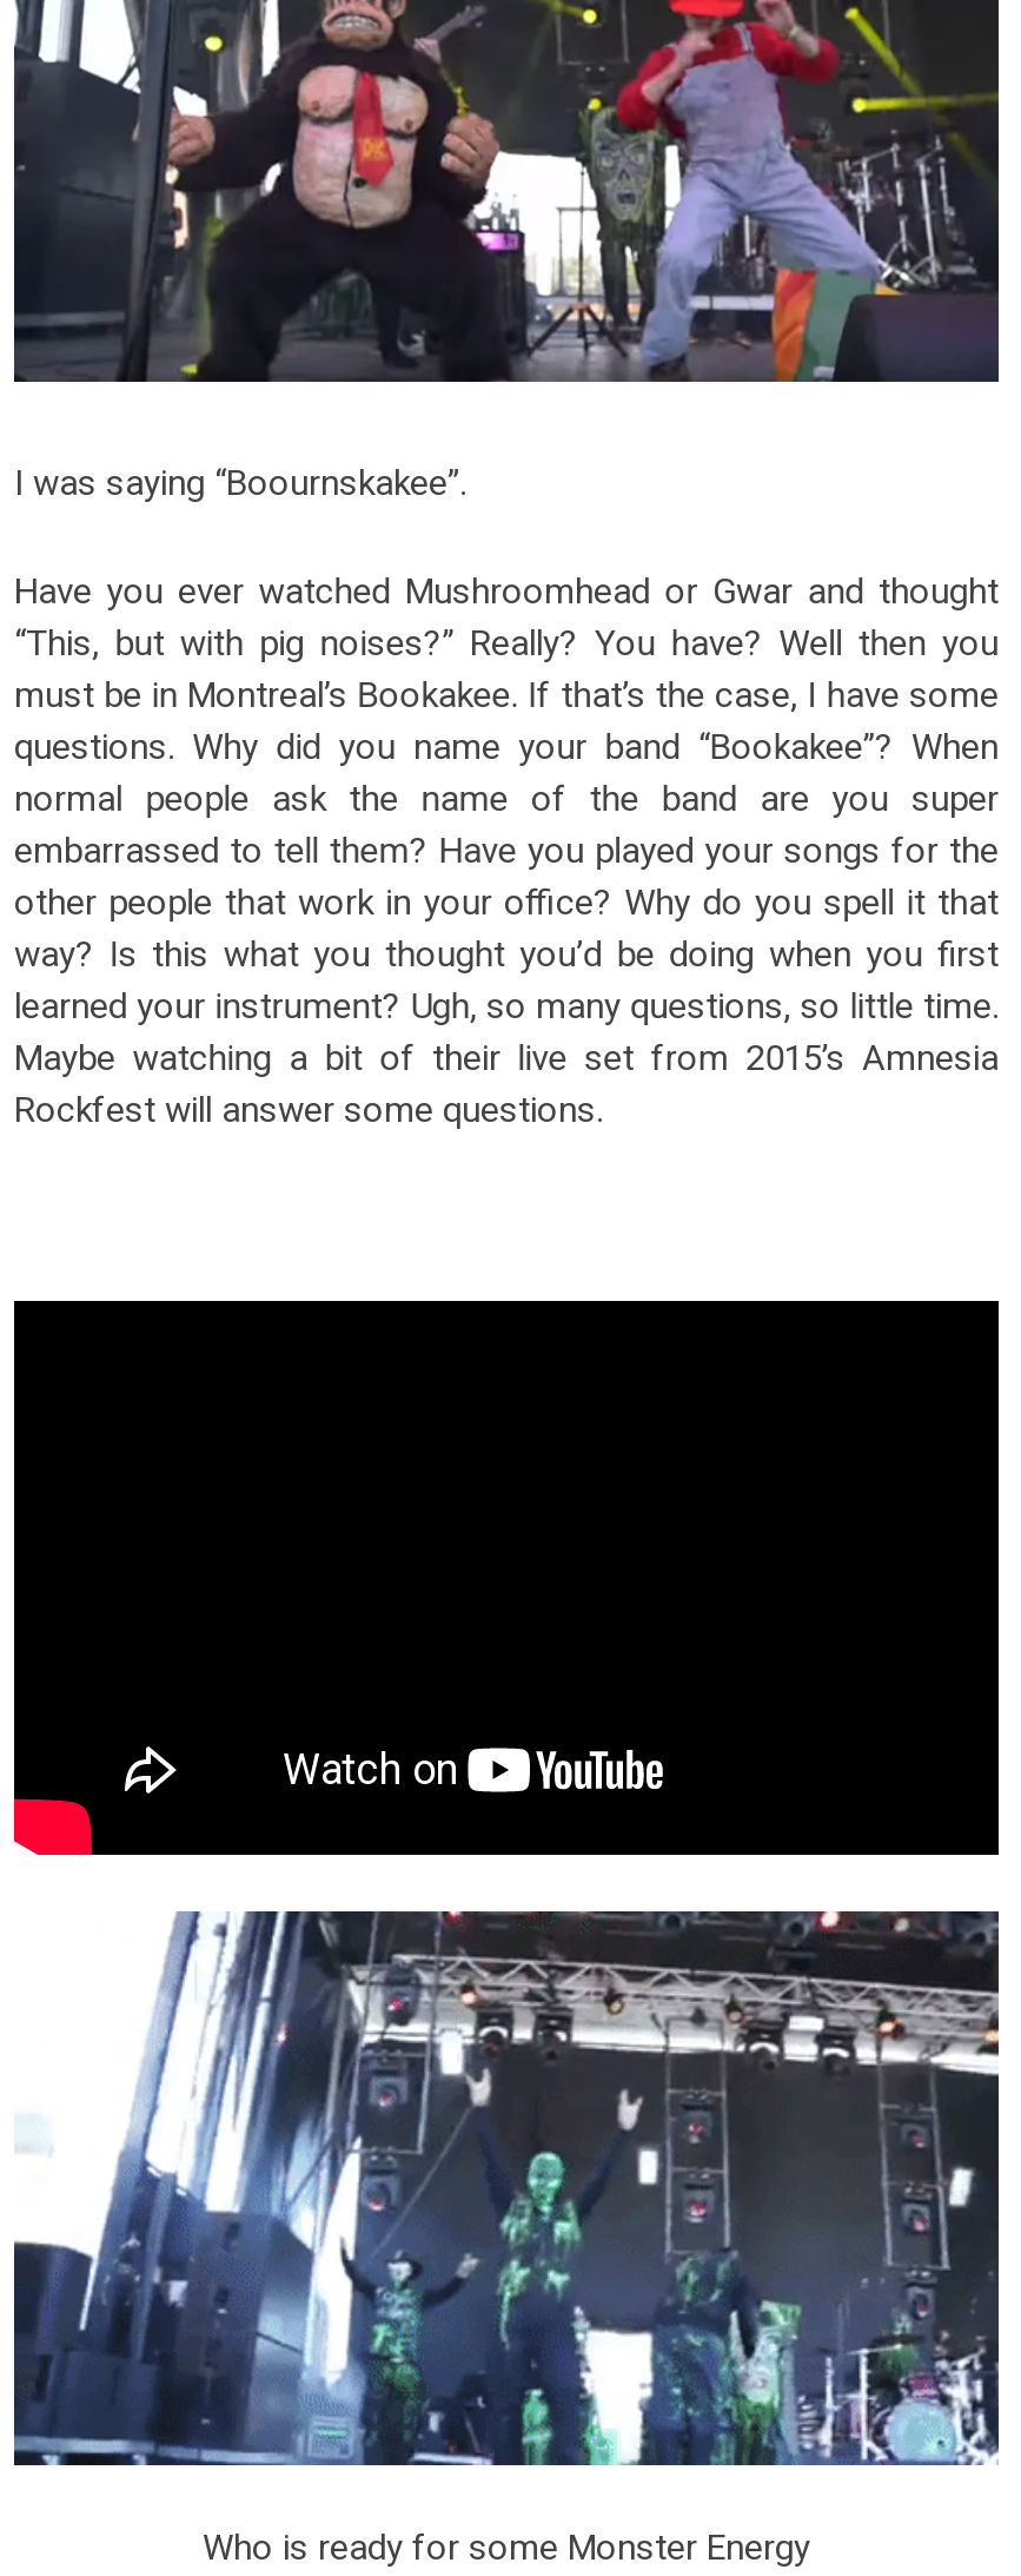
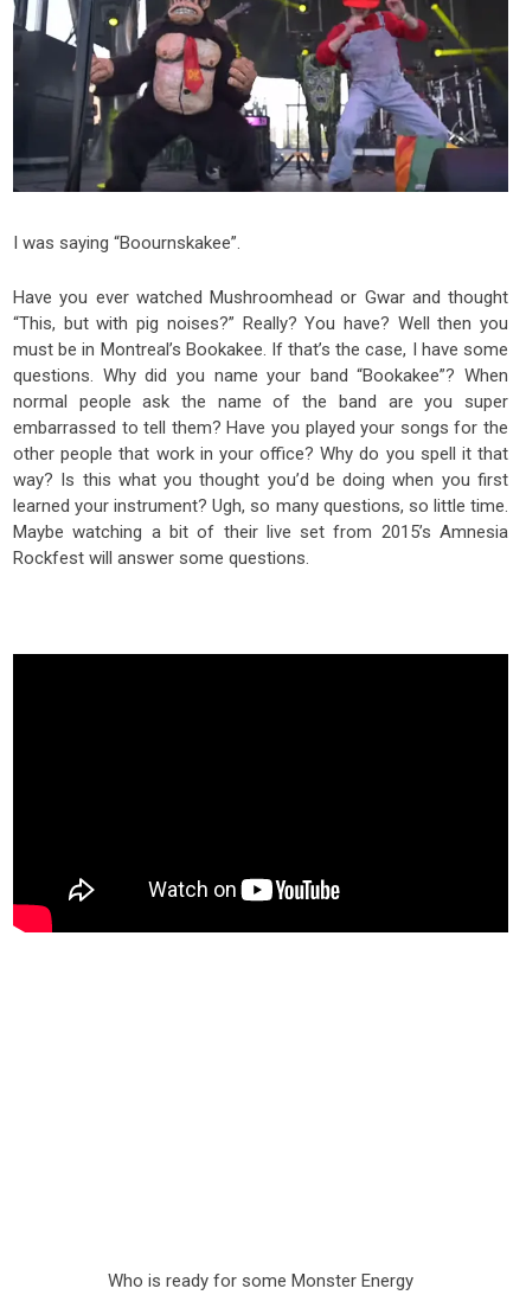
[12,1909,1001,2468] [image] -> none

